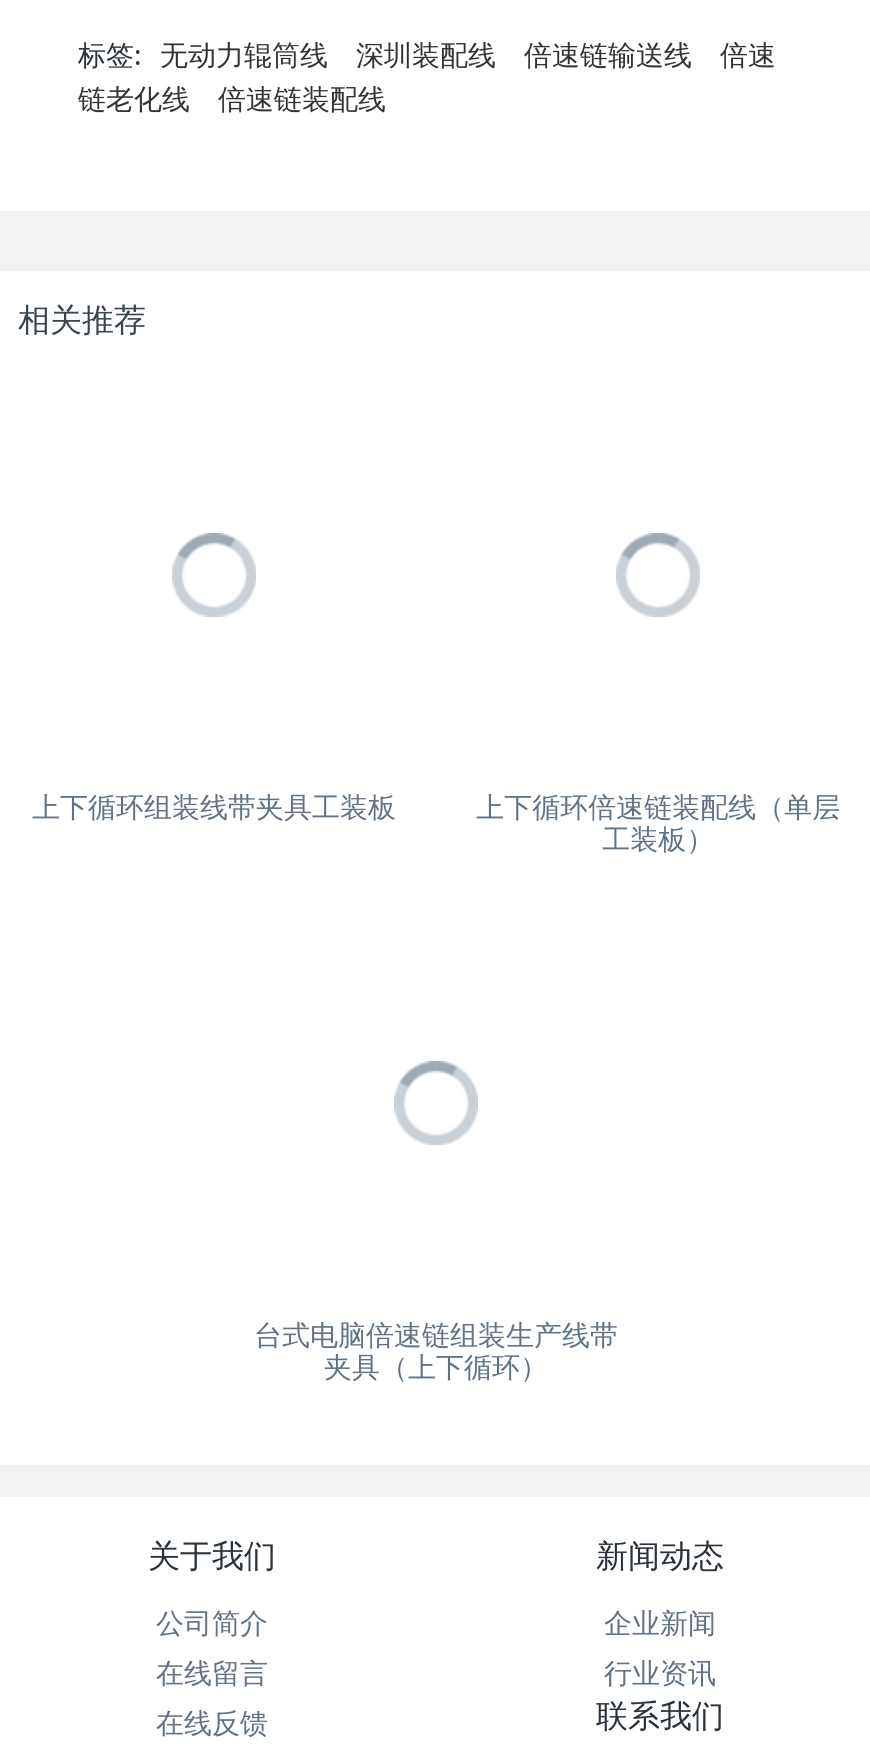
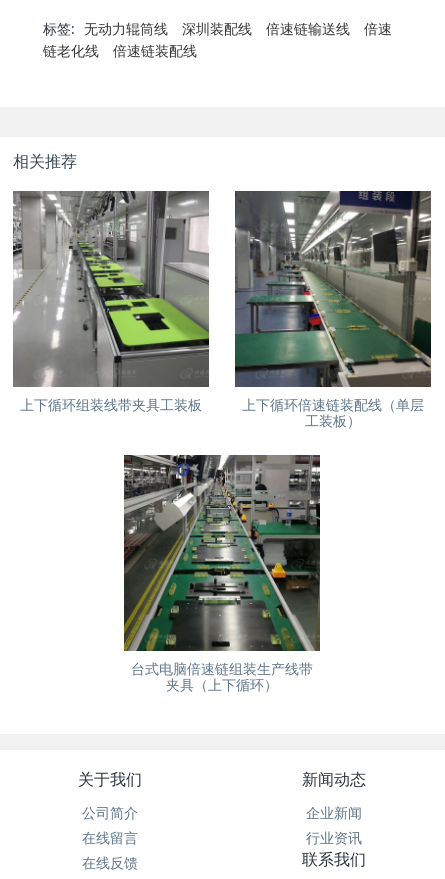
none -> [12,190,210,388] [image]
none -> [234,190,432,388] [image]
none -> [123,454,321,652] [image]

